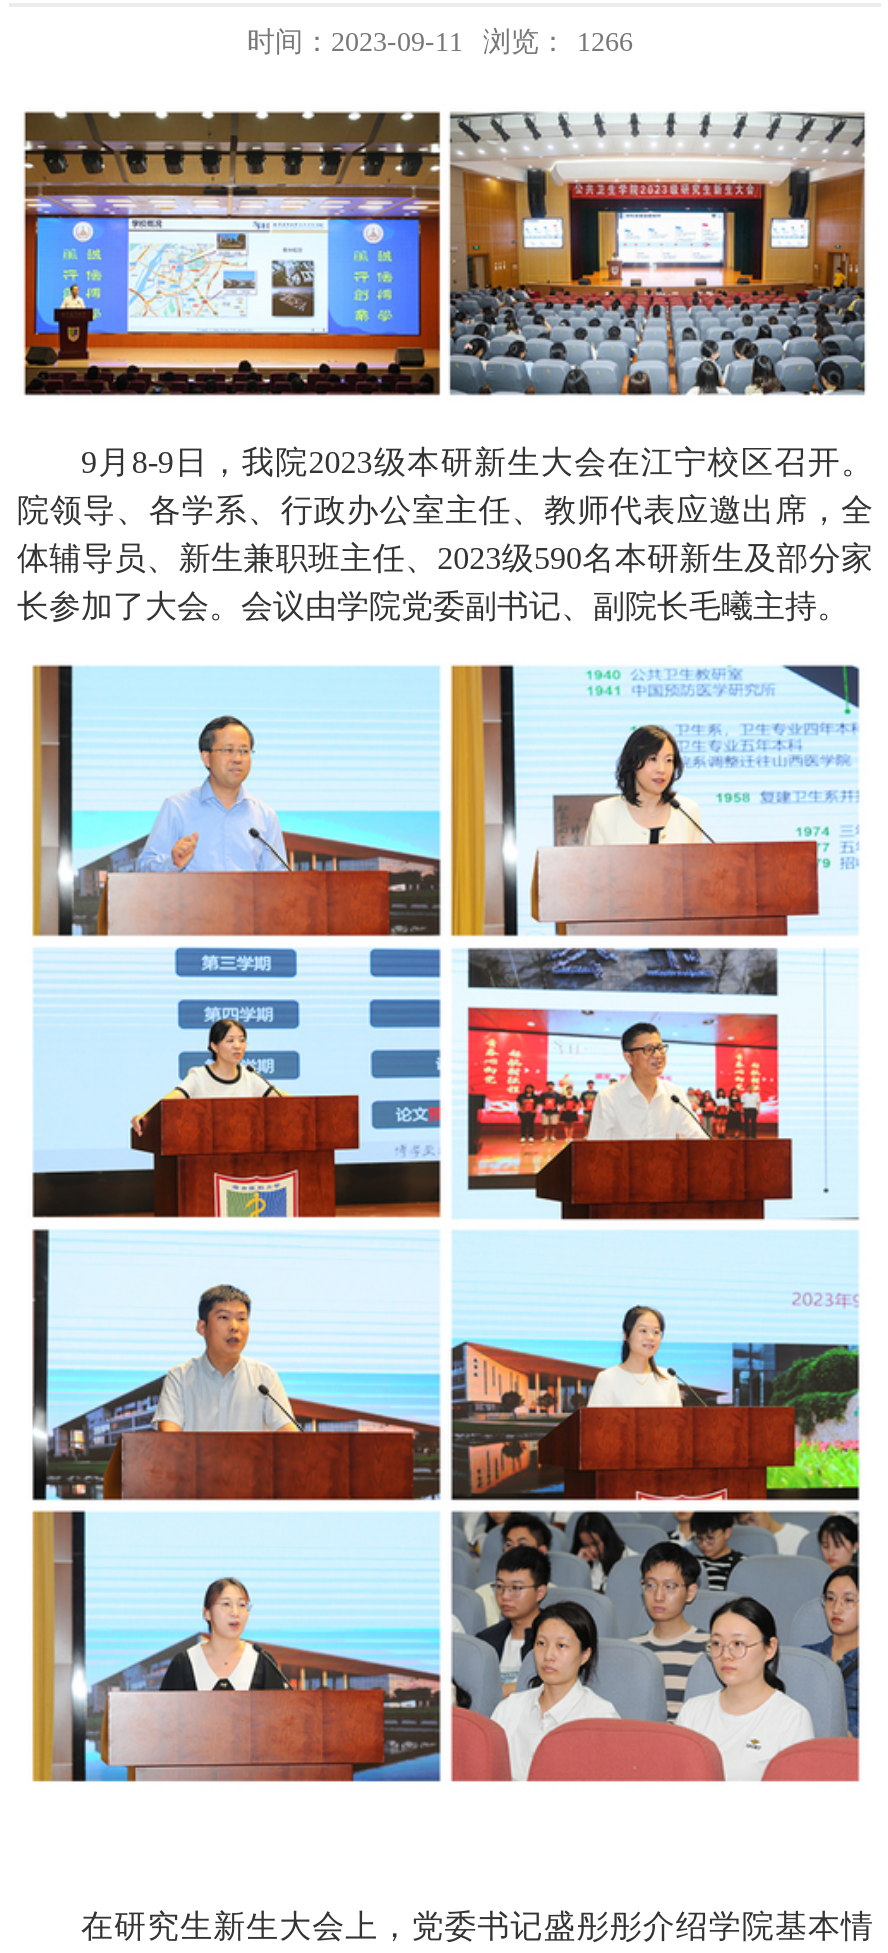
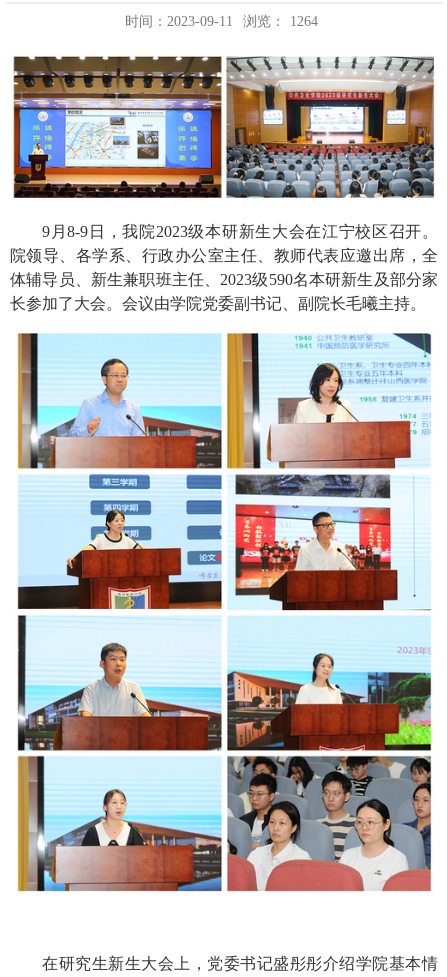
[247,28,633,58] 时间：2023-09-11 浏览： 1266 -> [125,14,318,29] 时间：2023-09-11 浏览： 1264

